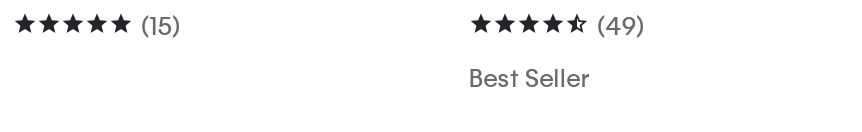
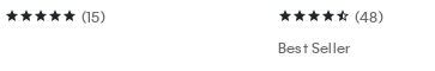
[597,10,645,42] (49) -> [355,7,383,26] (48)

